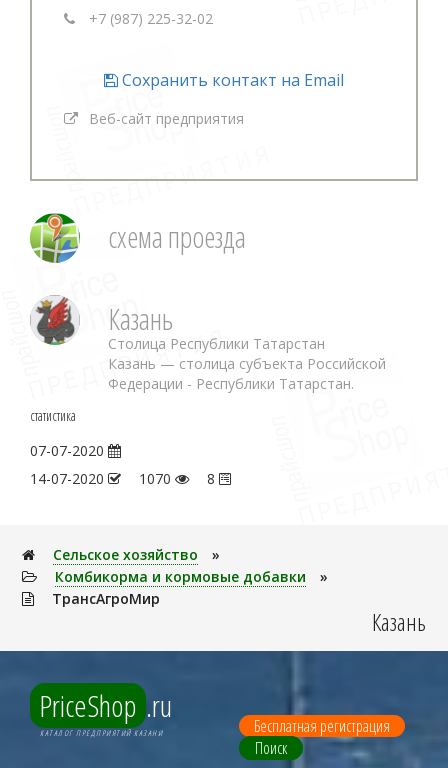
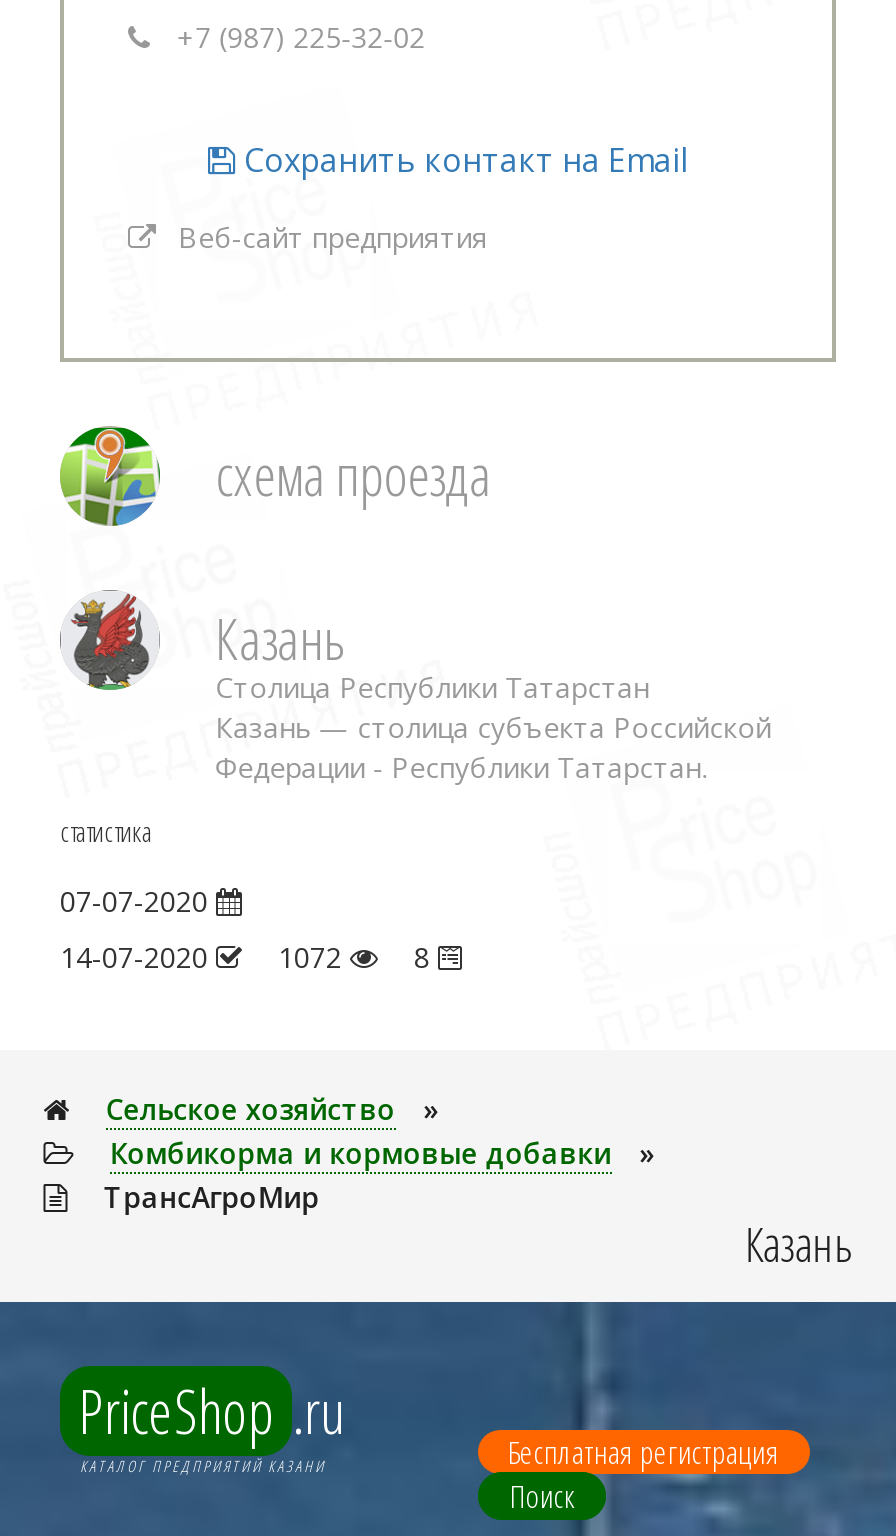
[30,469,219,488] 14-07-2020 1070 8 -> [60,939,438,977] 14-07-2020 1072 8

